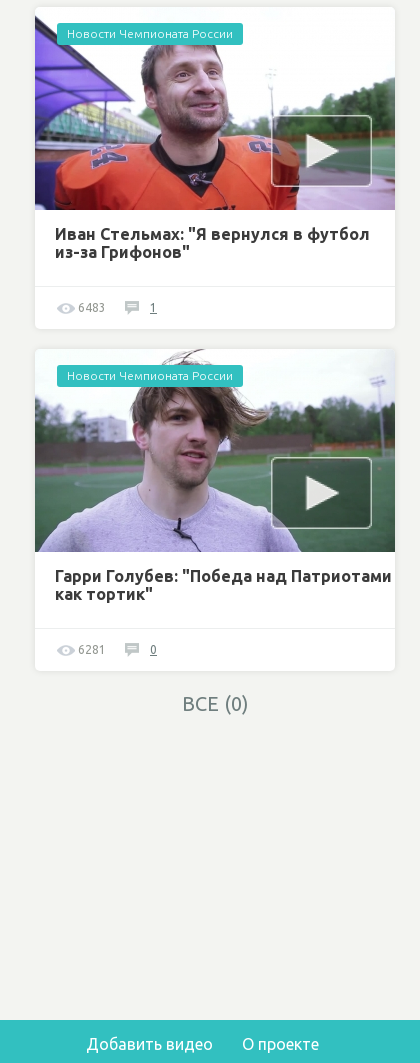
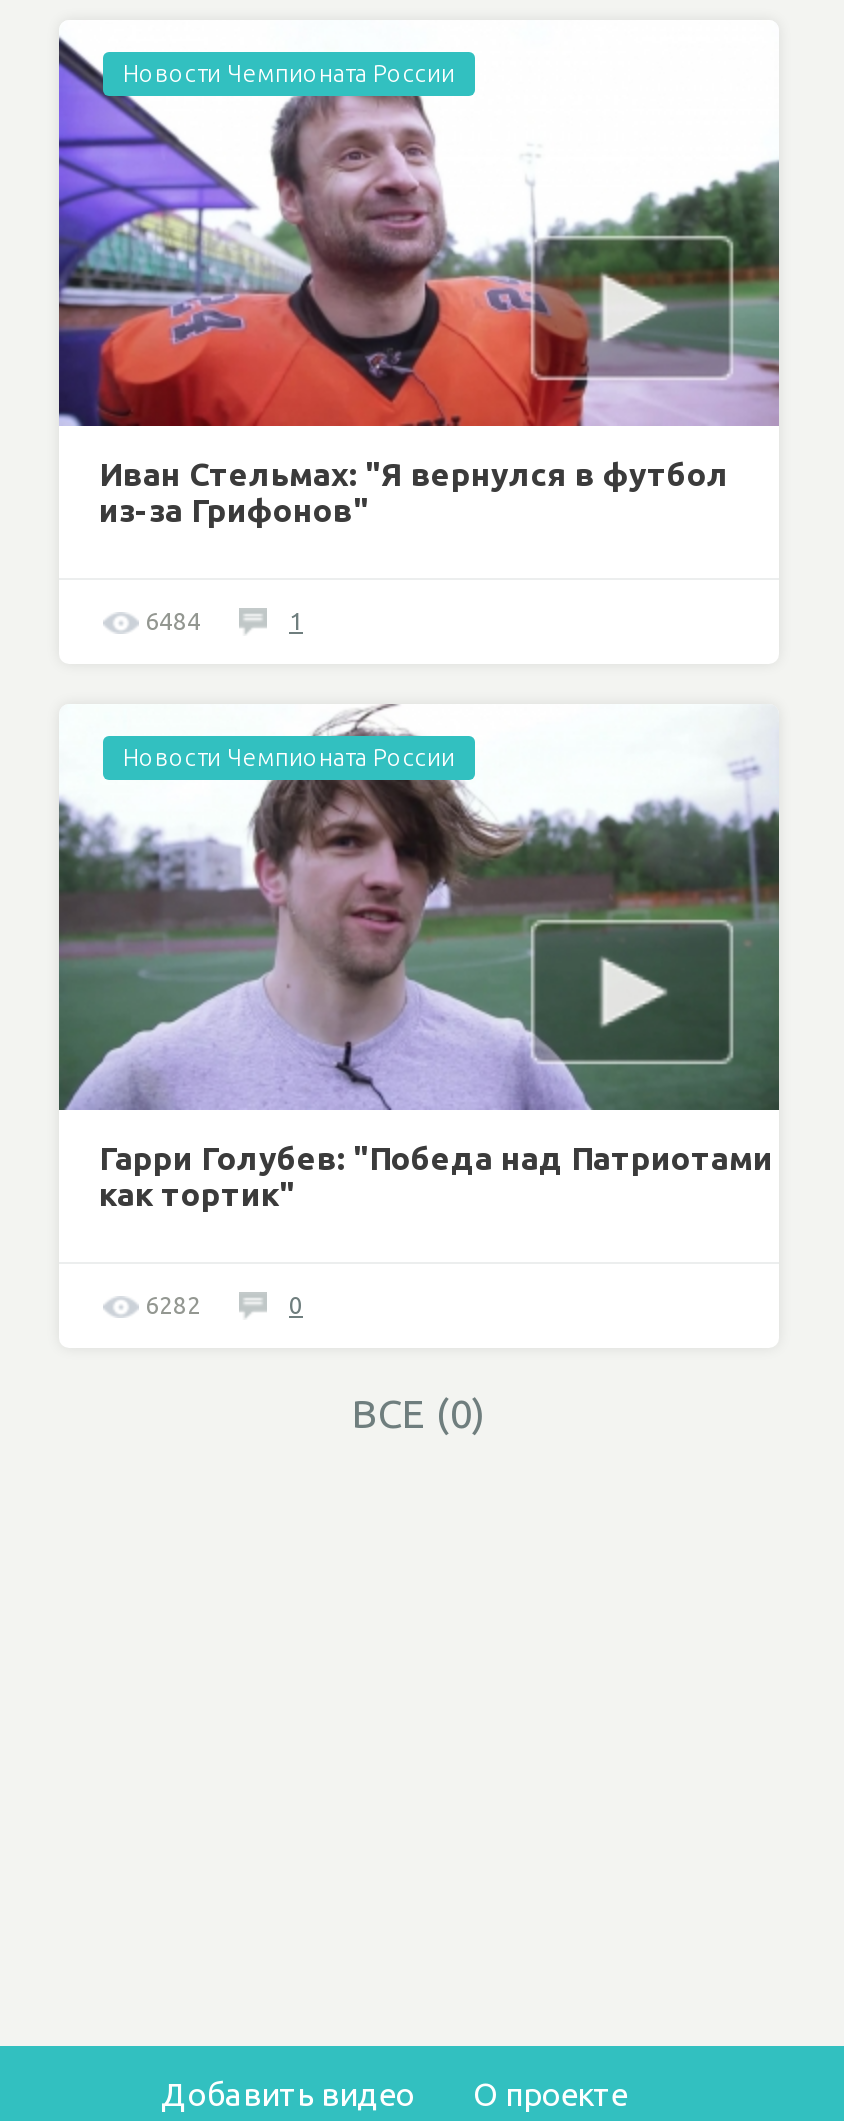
[75,300,106,313] 6483 -> [139,607,201,633] 6484
[75,642,106,655] 6281 -> [139,1291,201,1317] 6282

